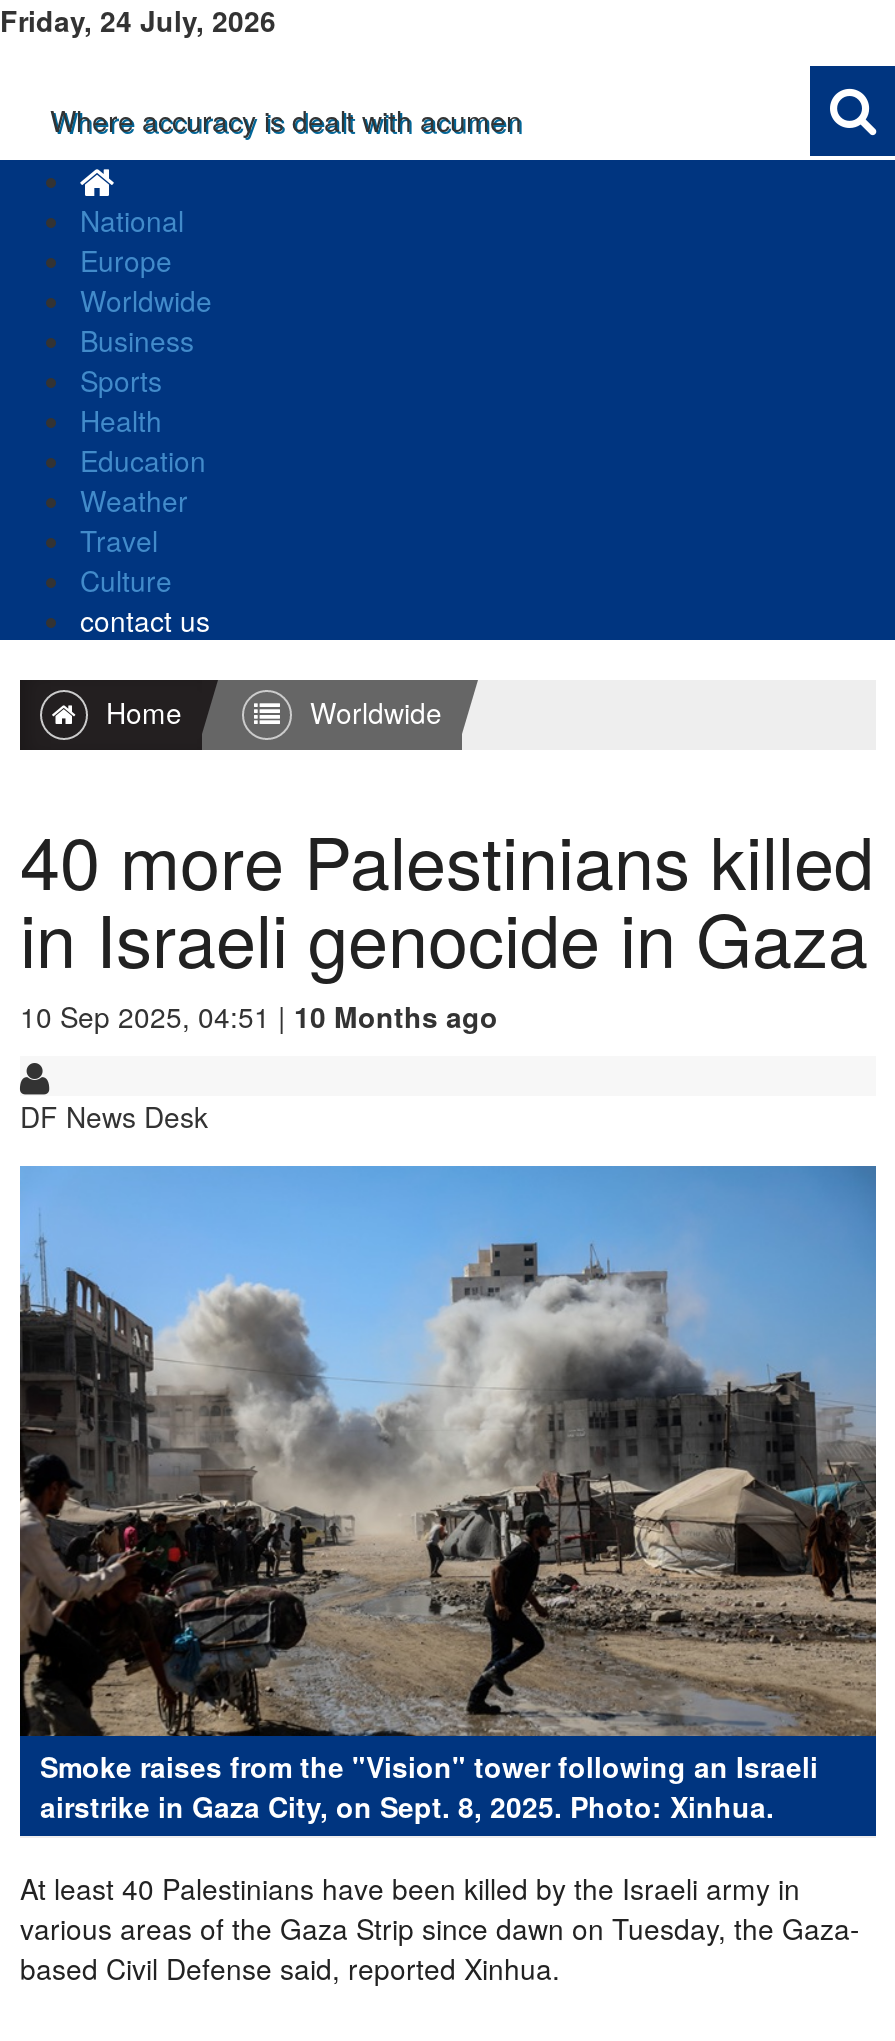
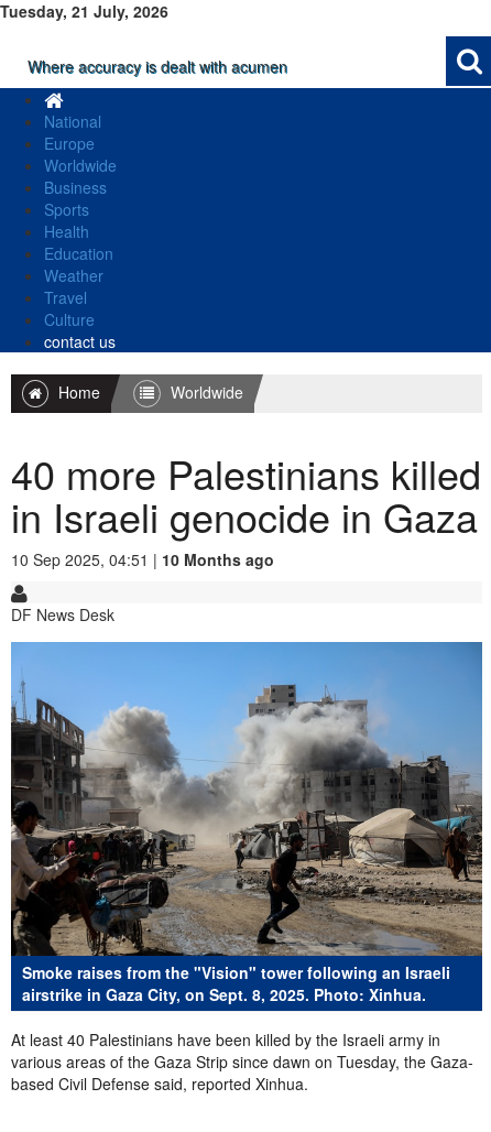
[0,0,276,40] Friday, 24 July, 2026 -> [0,0,168,22] Tuesday, 21 July, 2026

